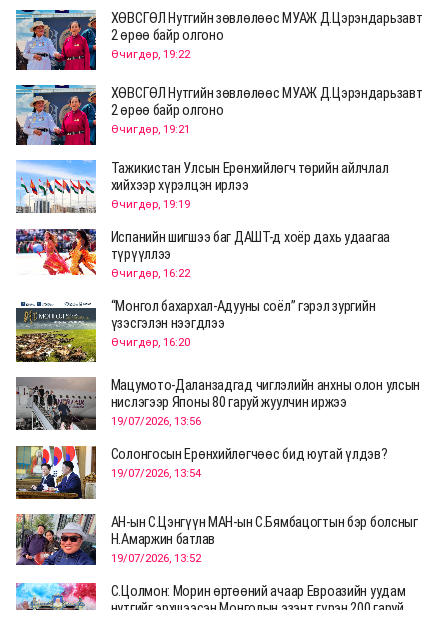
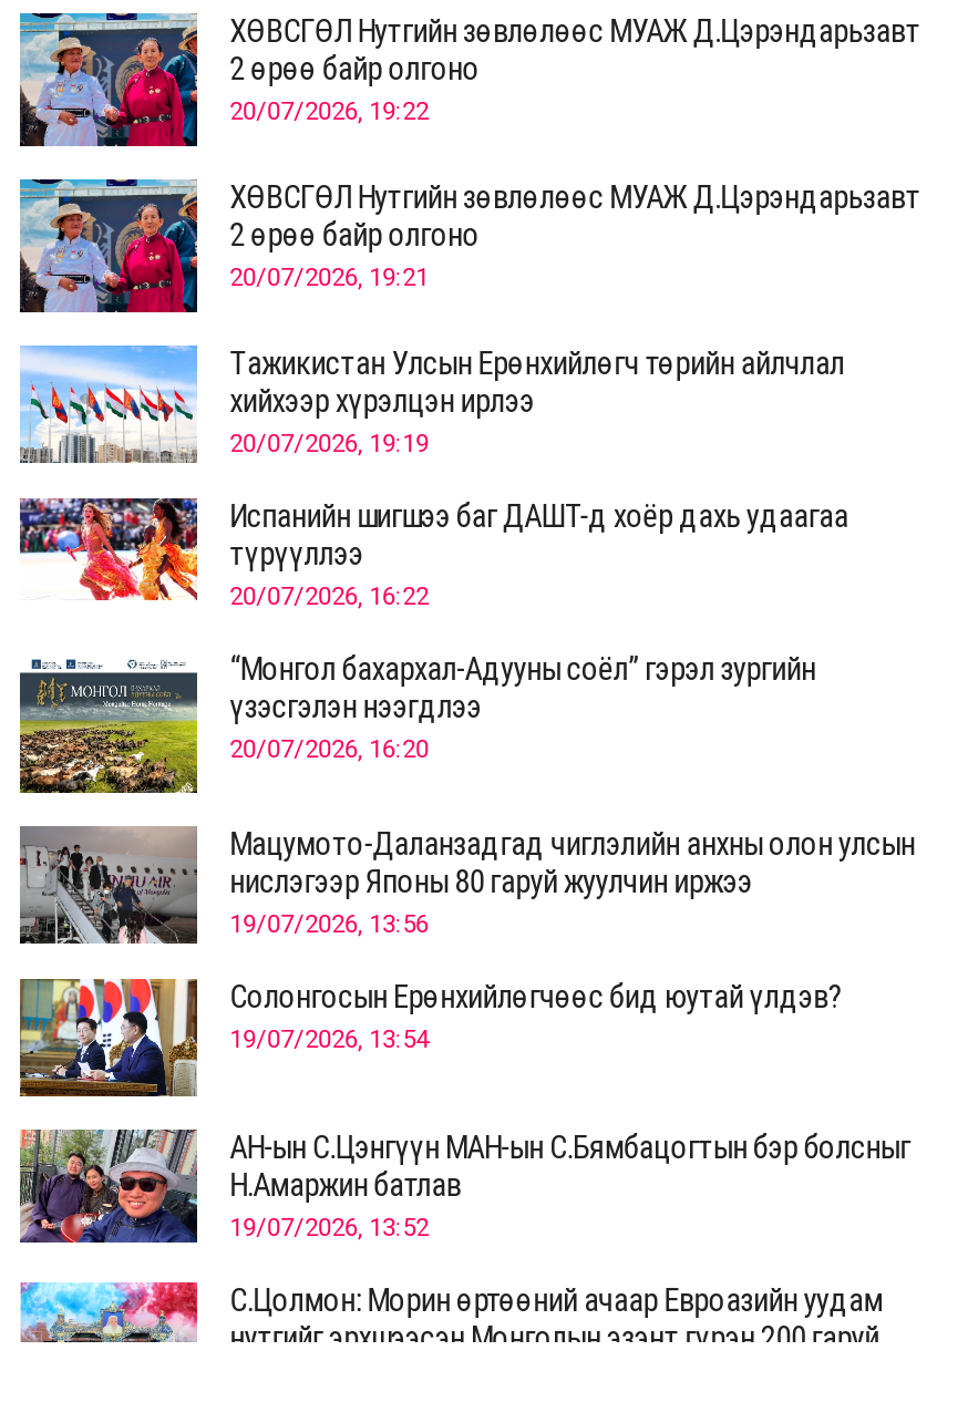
[111,48,190,61] Өчигдөр, 19:22 -> [230,97,429,126] 20/07/2026, 19:22
[111,123,190,136] Өчигдөр, 19:21 -> [230,263,429,292] 20/07/2026, 19:21
[111,198,190,211] Өчигдөр, 19:19 -> [230,429,429,458] 20/07/2026, 19:19
[111,267,190,280] Өчигдөр, 16:22 -> [230,582,429,611] 20/07/2026, 16:22
[111,336,190,349] Өчигдөр, 16:20 -> [230,735,429,764] 20/07/2026, 16:20

